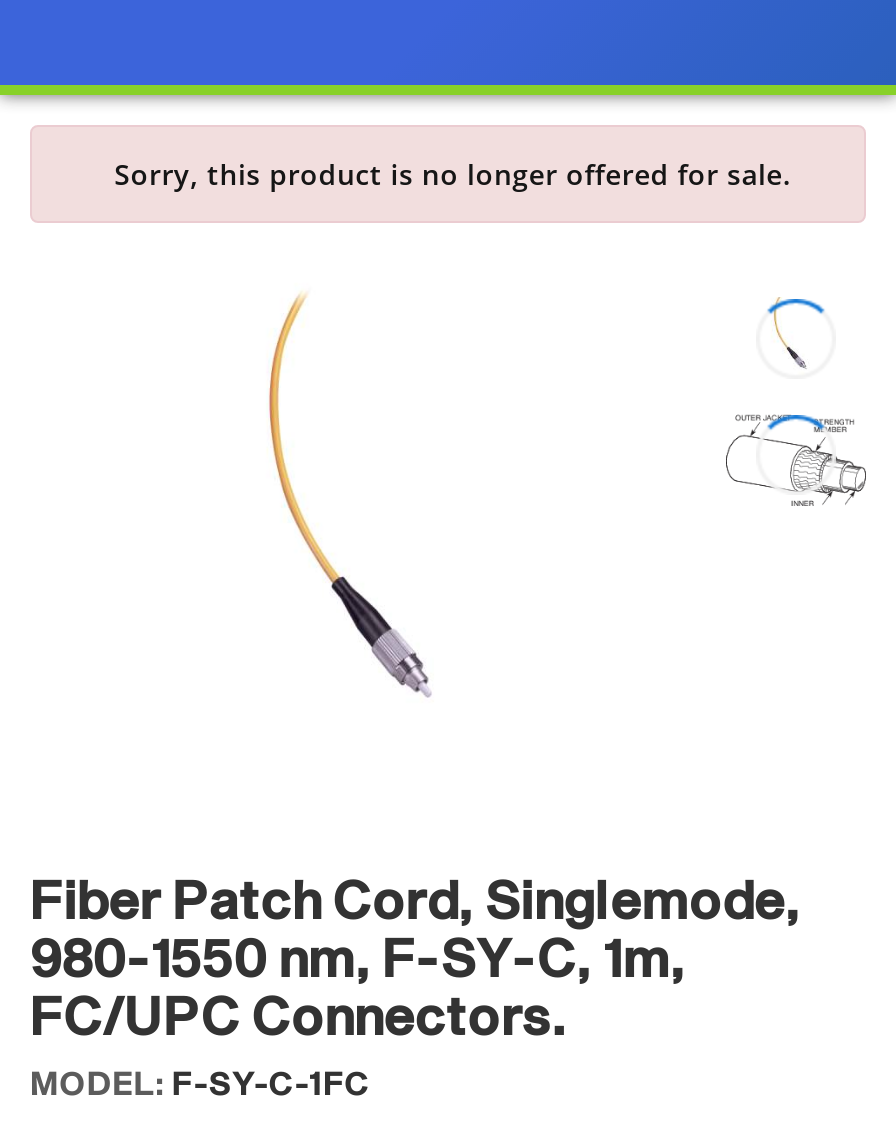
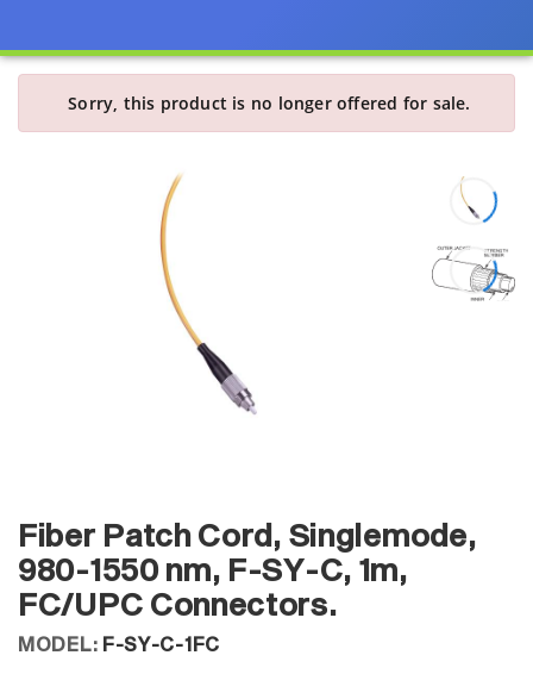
[766,297,836,373] [image] -> [458,177,498,224] [image]
[766,413,836,489] [image] -> [458,246,498,292] [image]

